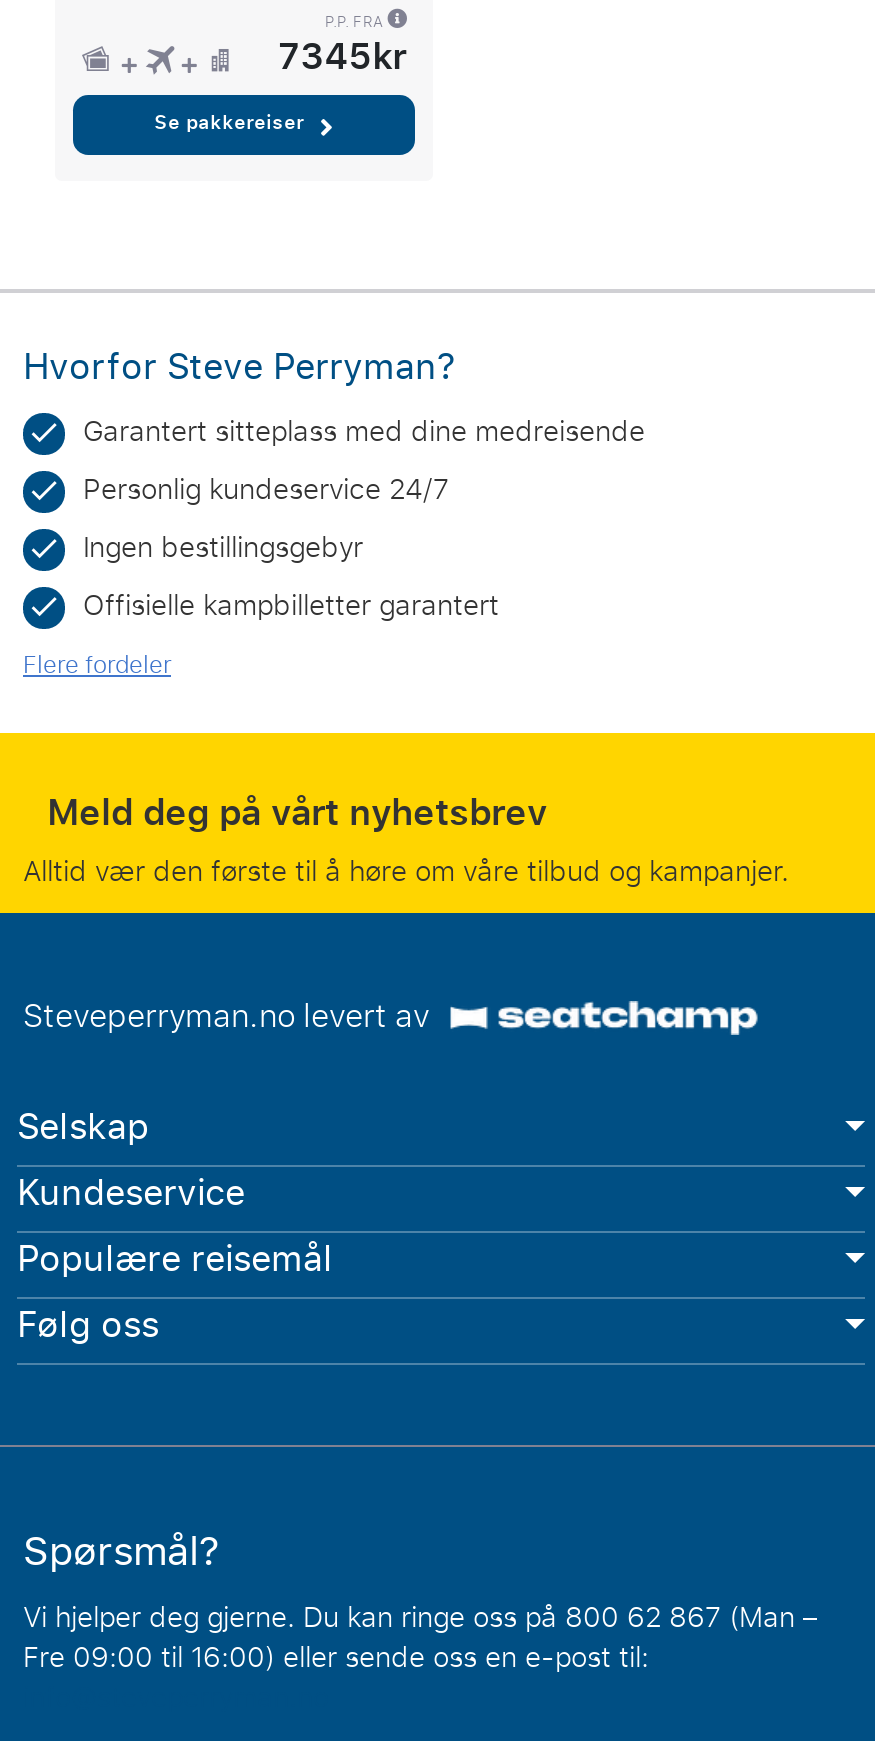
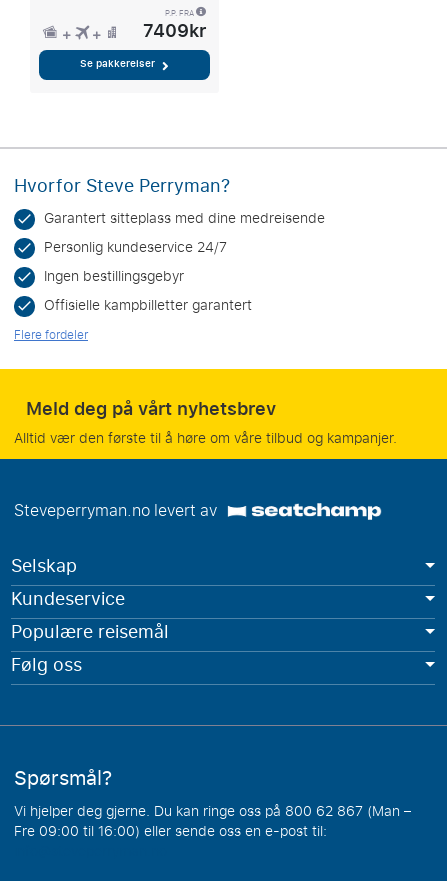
[278,23,406,91] 7345kr -> [143,14,206,48] 7409kr

